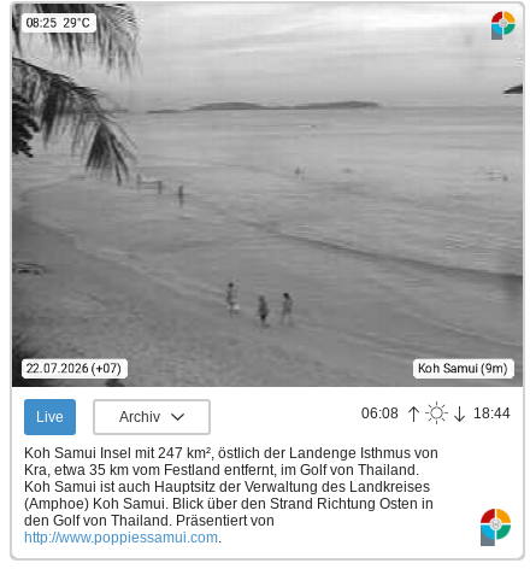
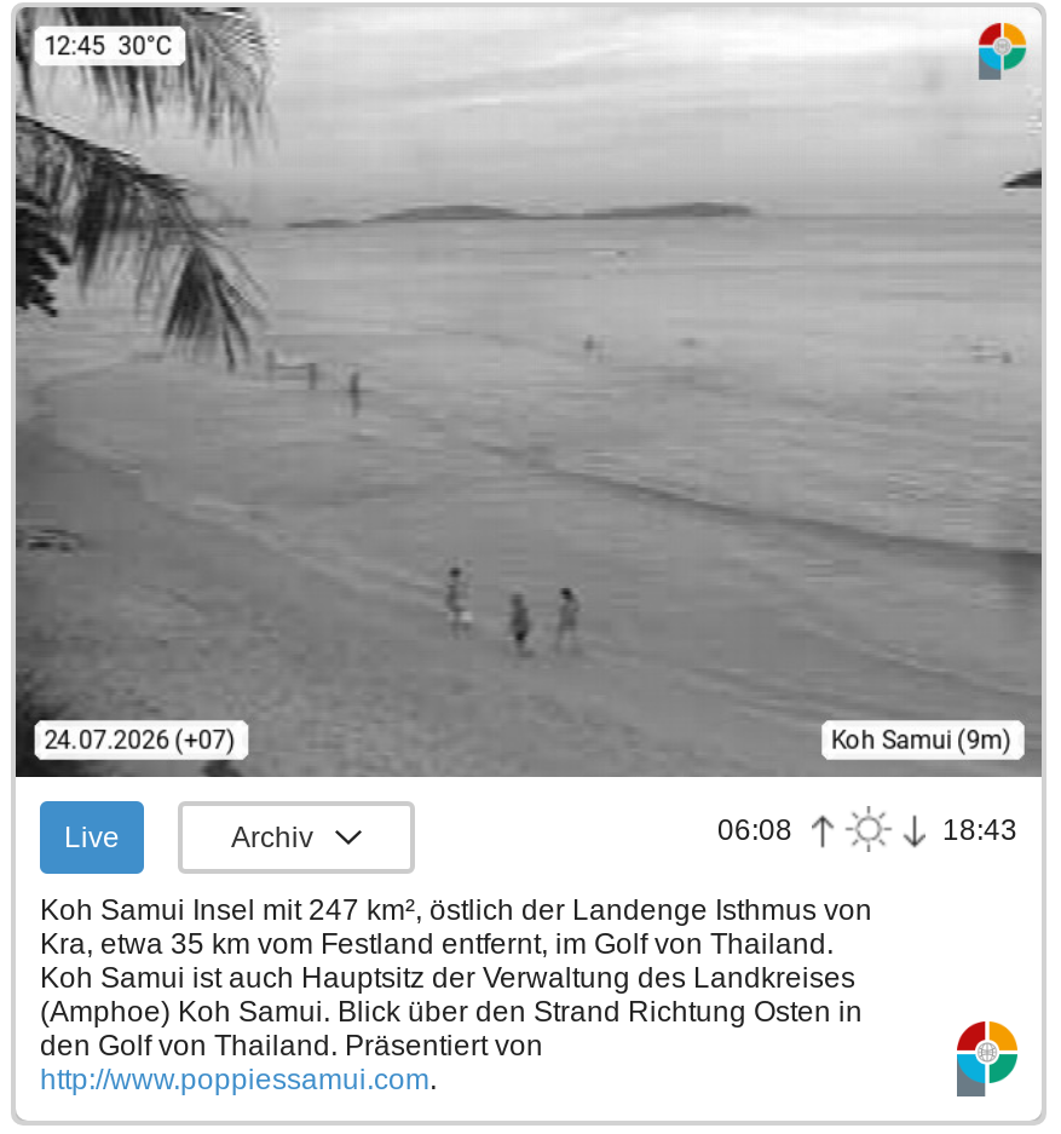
[473,404,511,421] 18:44 -> [942,812,1017,846] 18:43

